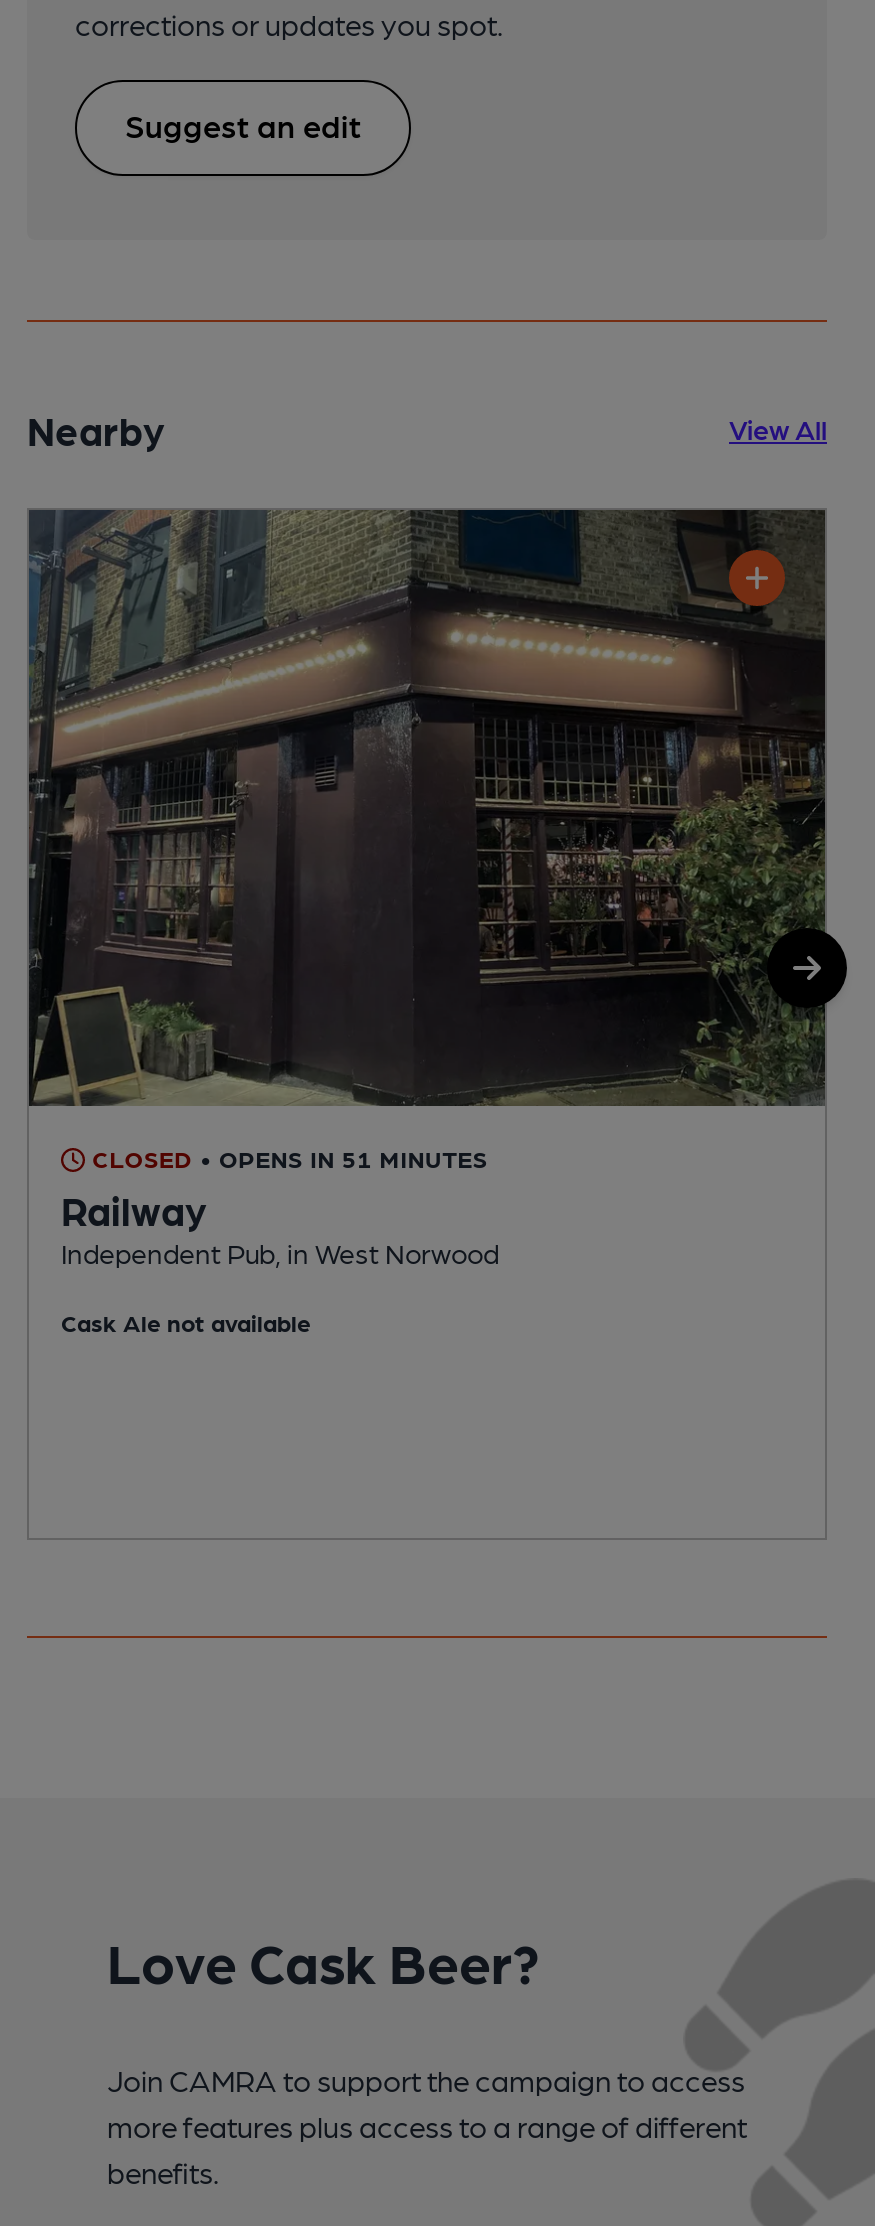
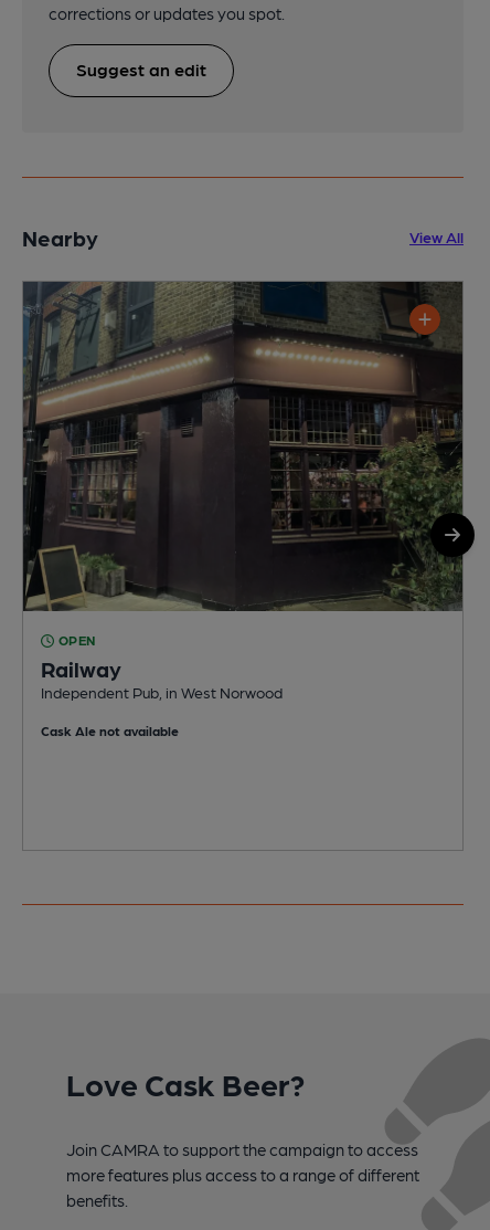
[85,1144,488,1172] CLOSED • OPENS IN 51 MINUTES -> [54,632,96,648] OPEN

